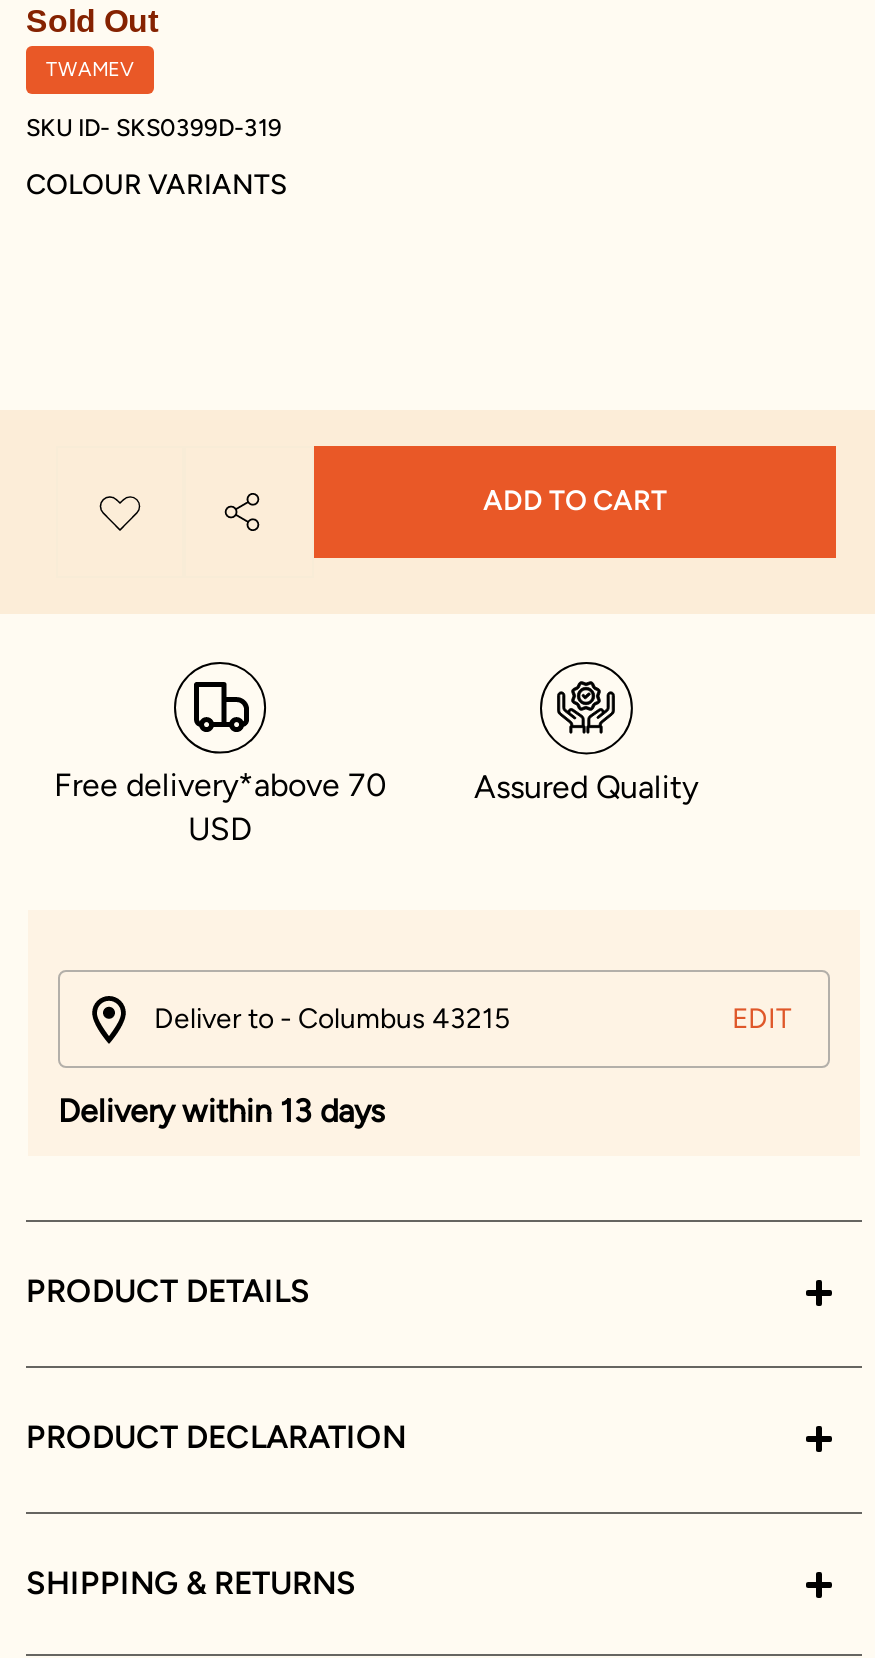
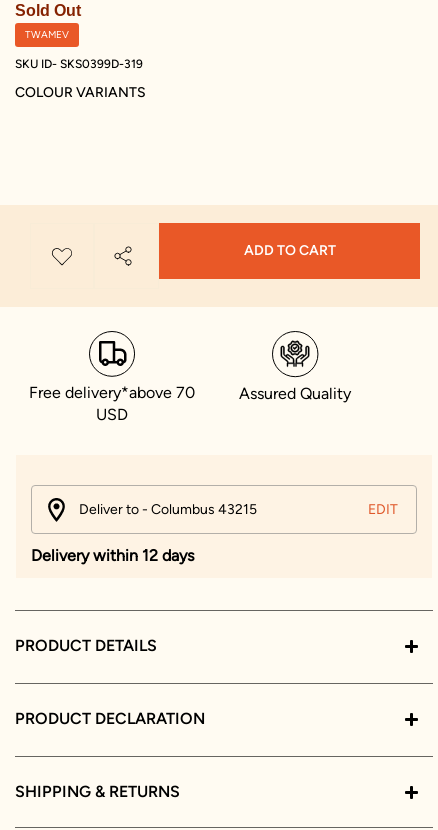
[58,1092,384,1130] Delivery within 13 days -> [31,546,194,565] Delivery within 12 days

